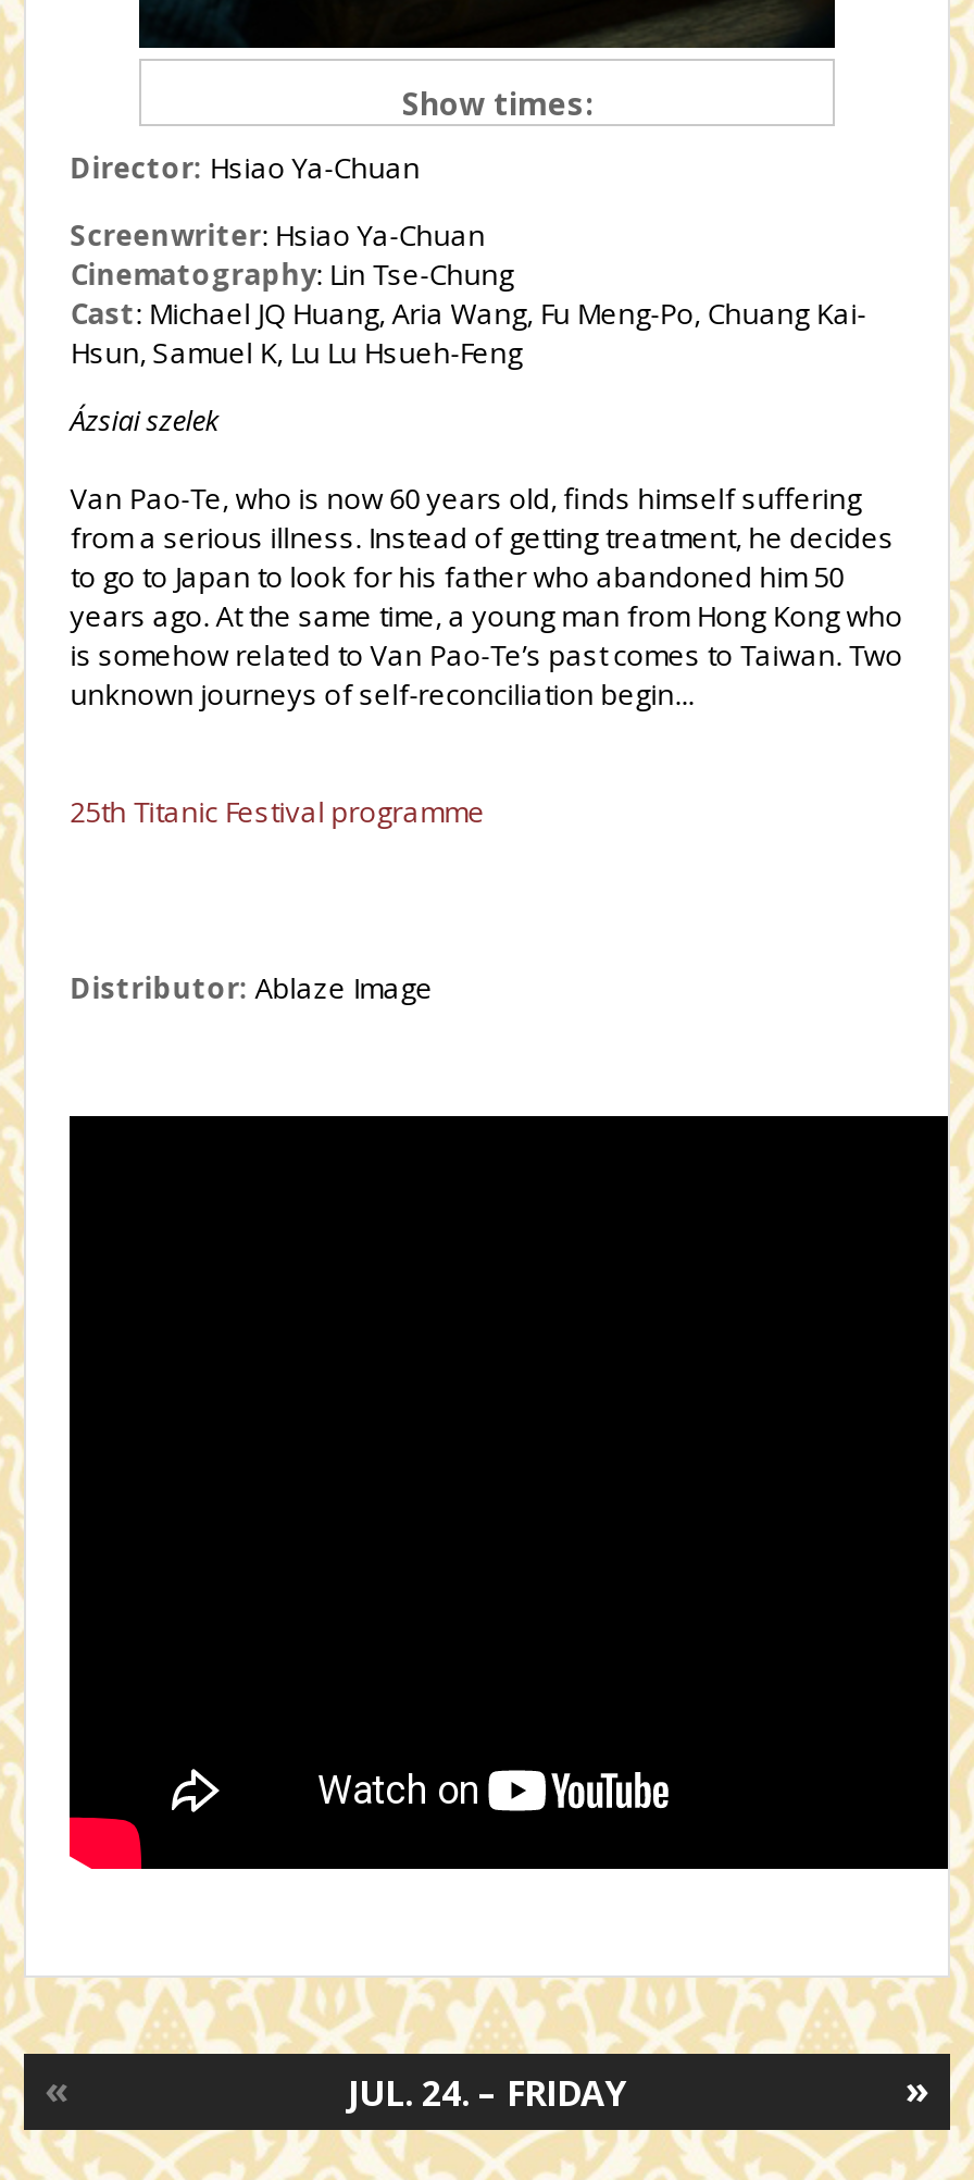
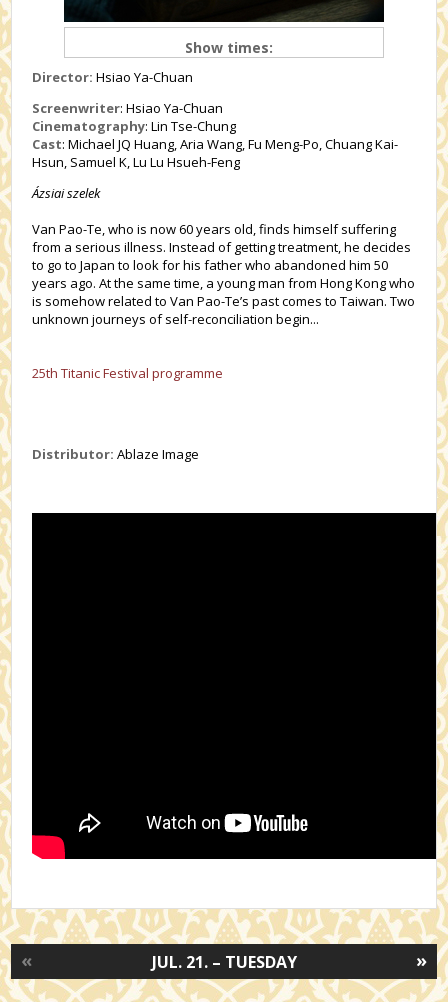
[348,2069,626,2117] JUL. 24. – FRIDAY -> [151,951,296,973] JUL. 21. – TUESDAY

